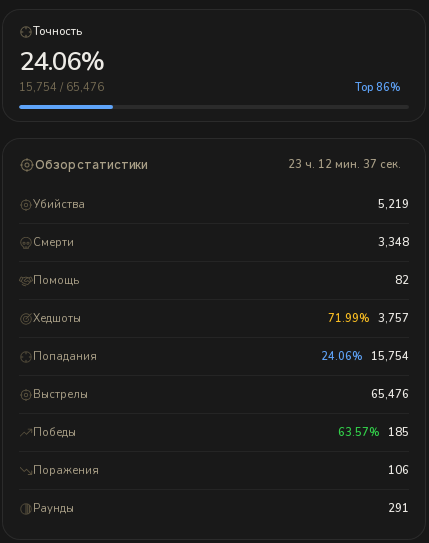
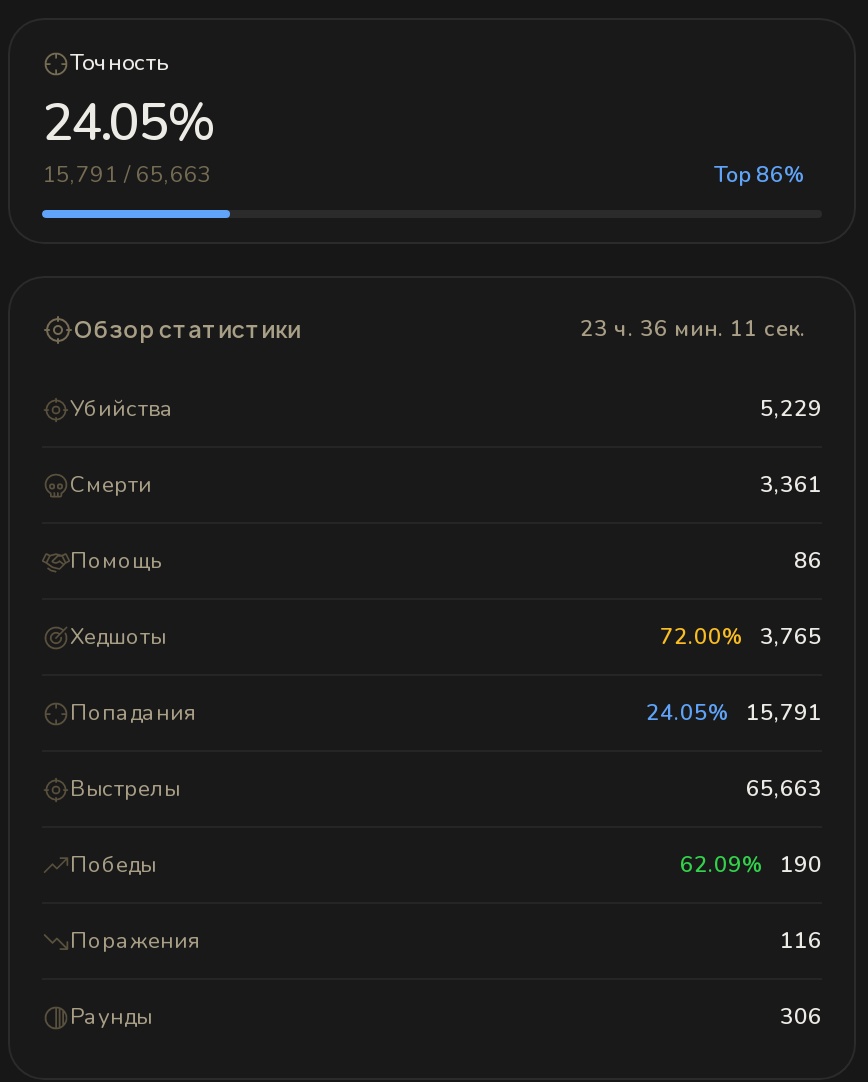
[19,44,105,79] 24.06% -> [42,88,214,158] 24.05%
[19,80,104,95] 15,754 / 65,476 -> [42,160,212,190] 15,791 / 65,663
[288,157,401,172] 23 ч. 12 мин. 37 сек. -> [580,314,806,344] 23 ч. 36 мин. 11 сек.
[378,197,409,212] 5,219 -> [760,394,822,424] 5,229
[378,235,409,250] 3,348 -> [760,470,822,500] 3,361
[395,273,409,288] 82 -> [794,546,822,576] 86
[328,311,409,326] 71.99% 3,757 -> [660,622,822,652] 72.00% 3,765
[321,349,409,364] 24.06% 15,754 -> [646,698,822,728] 24.05% 15,791
[371,387,409,402] 65,476 -> [746,774,822,804] 65,663
[338,425,409,440] 63.57% 185 -> [680,850,822,880] 62.09% 190
[388,463,409,478] 106 -> [780,926,822,956] 116
[388,501,409,516] 291 -> [780,1002,822,1032] 306

